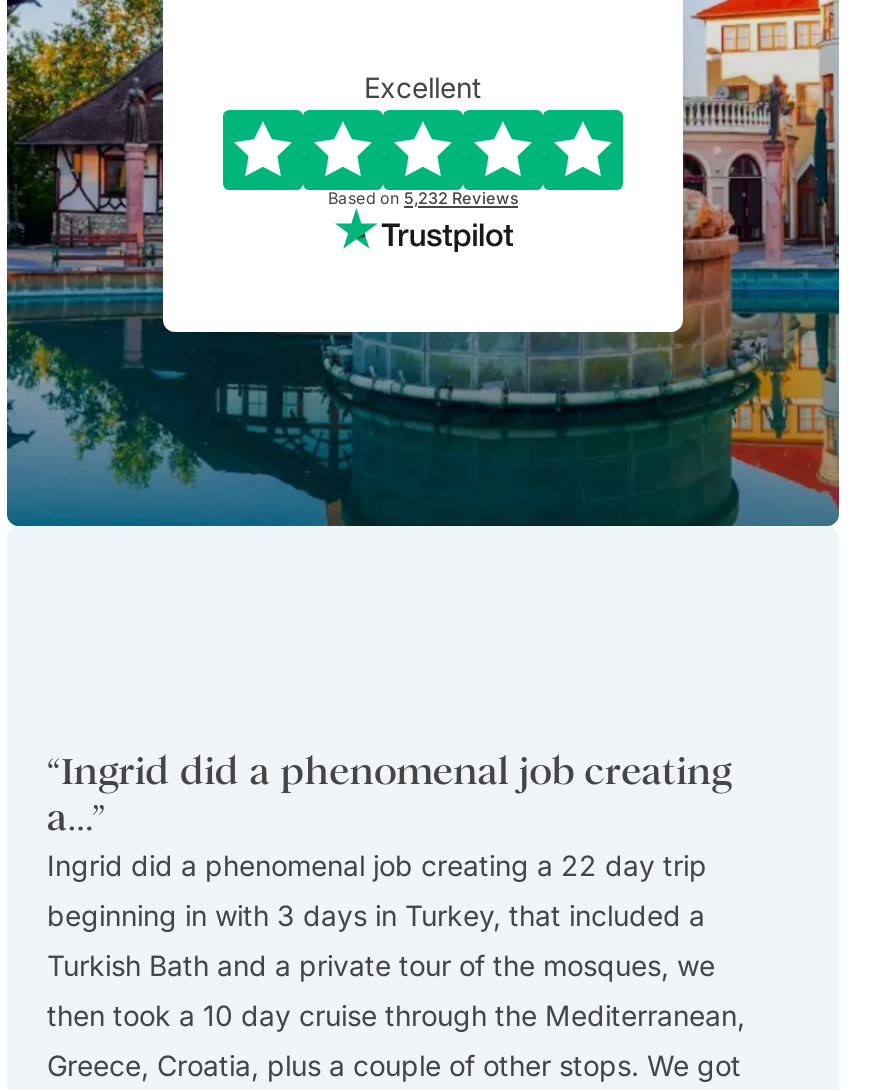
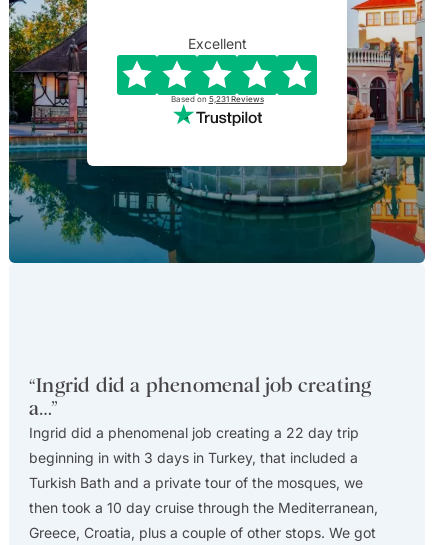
[328,188,518,208] Based on 5,232Reviews -> [170,94,263,104] Based on 5,231Reviews

